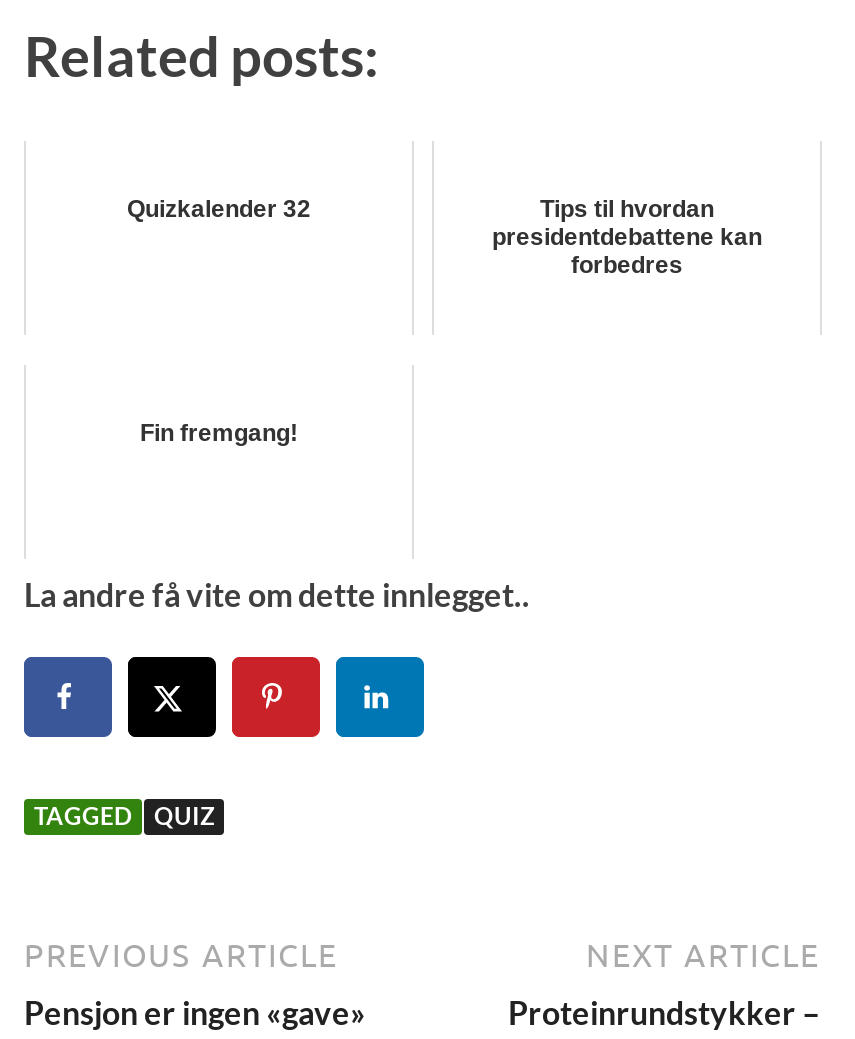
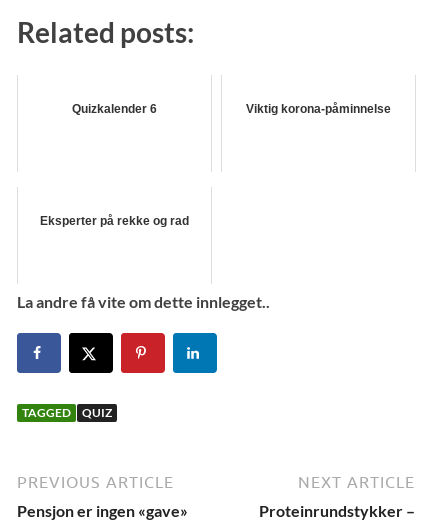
[127,195,762,279] Quizkalender 32 | Tips til hvordan | presidentdebattene kan | forbedres -> [72,102,391,116] Quizkalender 6 | Viktig korona-påminnelse
[140,419,298,447] Fin fremgang! -> [40,214,189,228] Eksperter på rekke og rad

